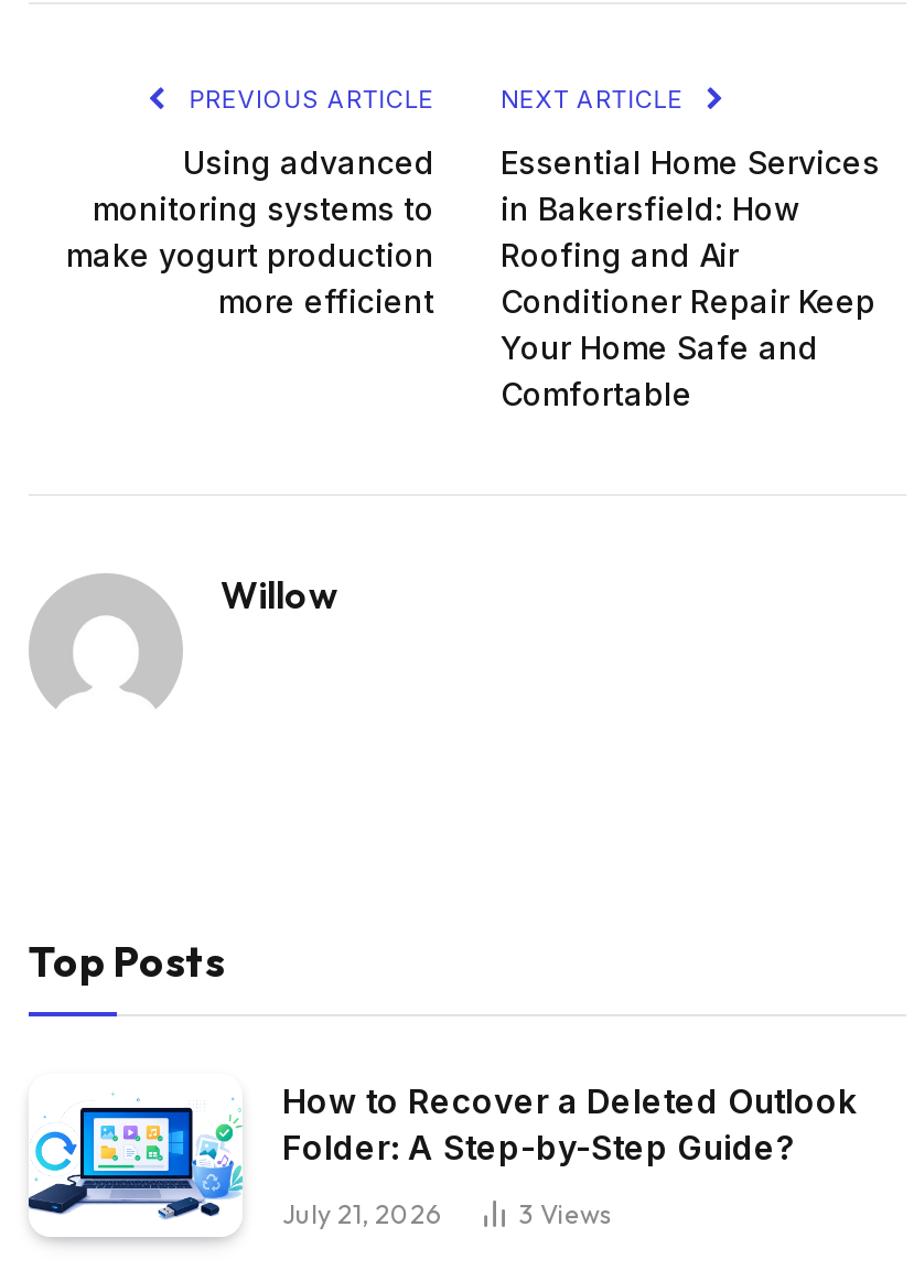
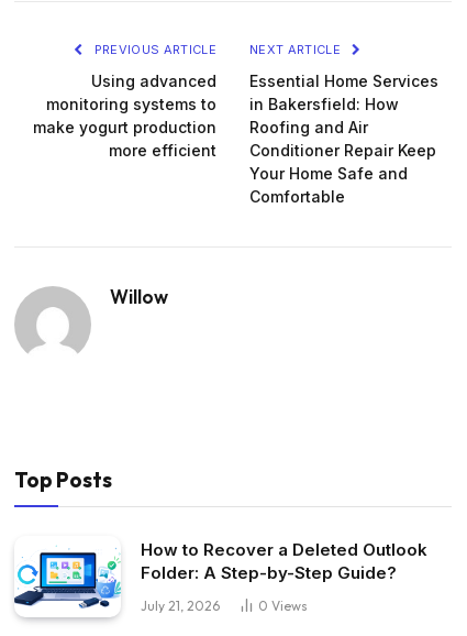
[518,1196,613,1229] 3 Views -> [258,597,308,614] 0 Views

